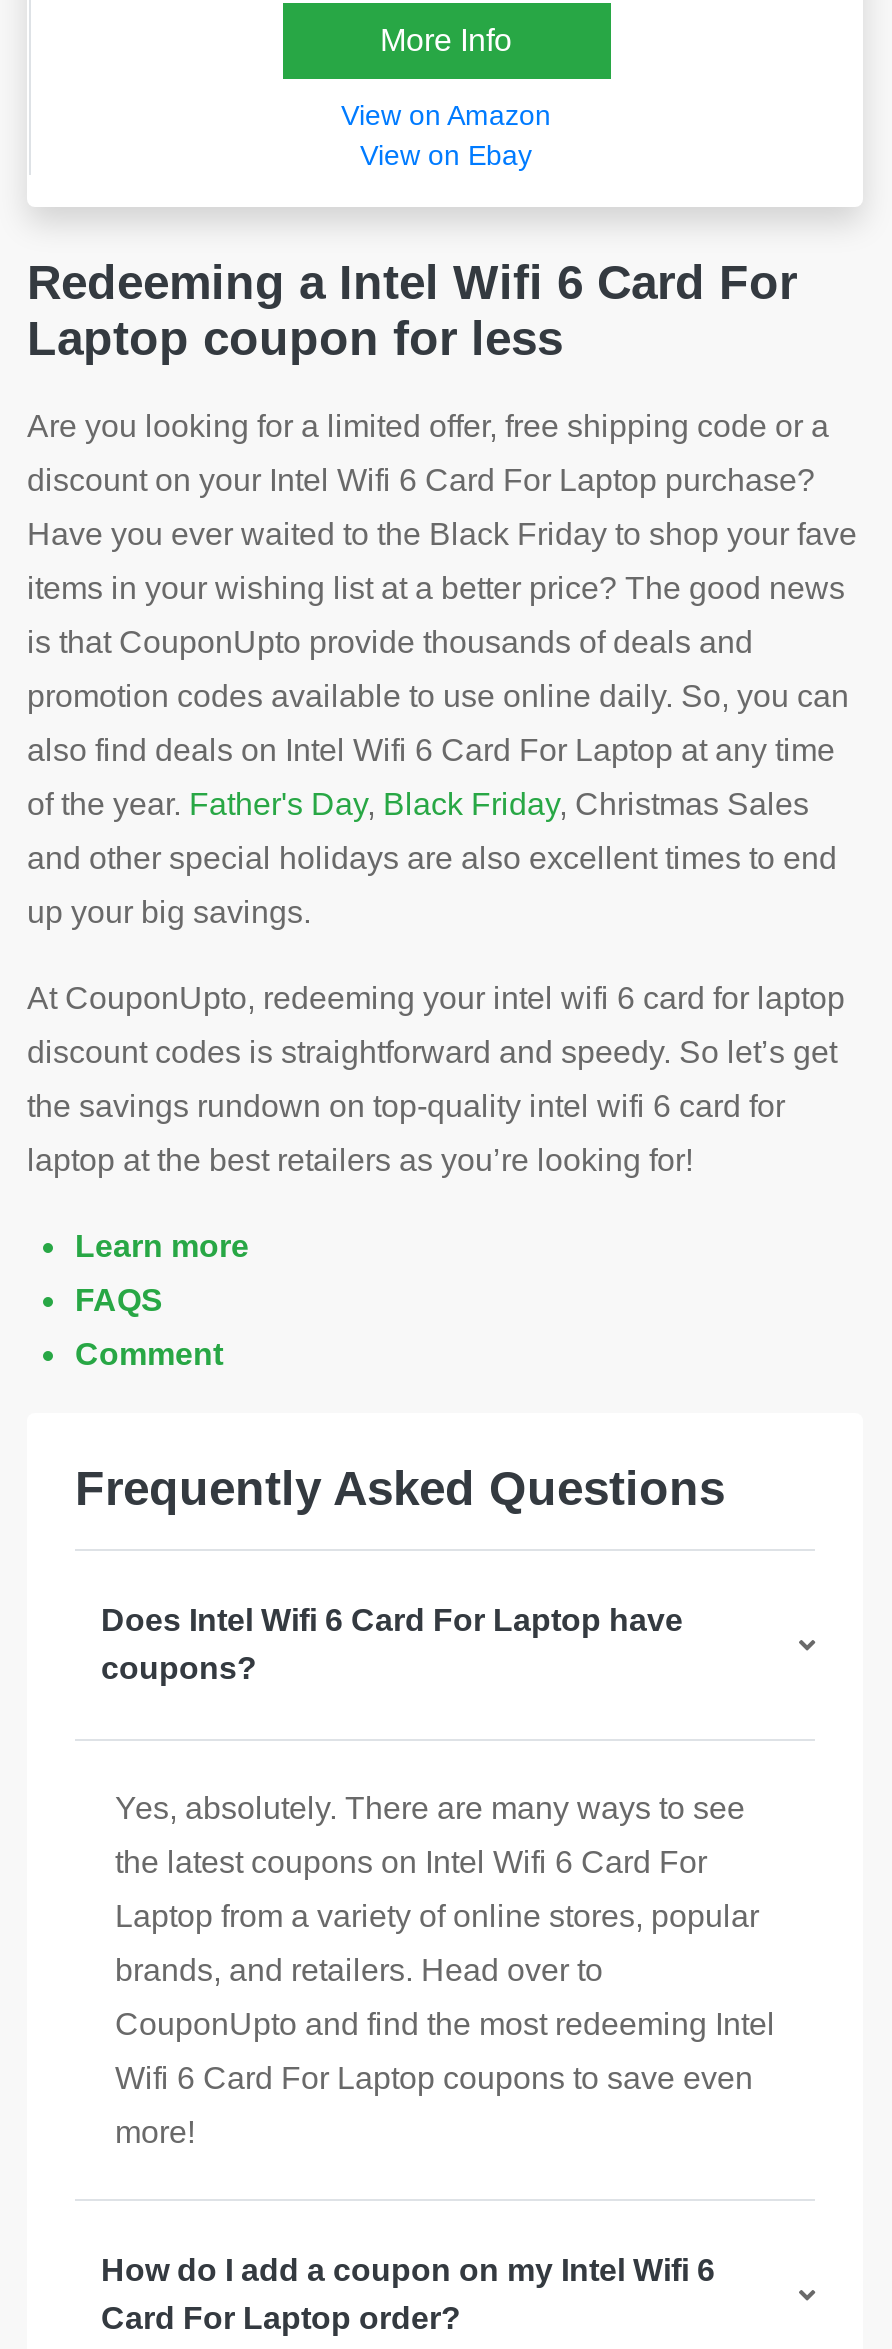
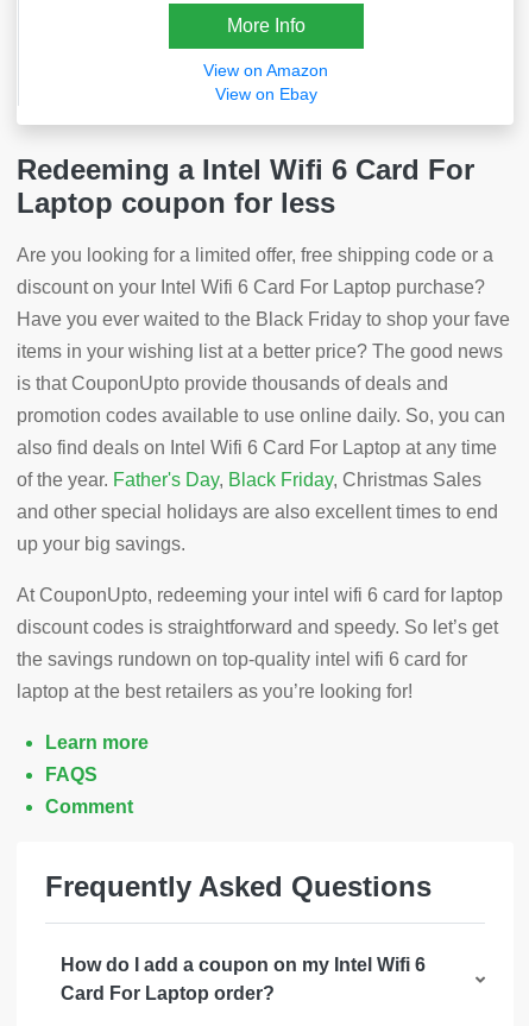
[101,1603,683,1685] Does Intel Wifi 6 Card For Laptop have | coupons? -> none
[115,1791,775,2149] Yes, absolutely. There are many ways to see | the latest coupons on Intel Wifi 6 Card For | Laptop from a variety of online stores, popular | brands, and retailers. Head over to | CouponUpto and find the most redeeming Intel | Wifi 6 Card For Laptop coupons to save even | more! -> none

